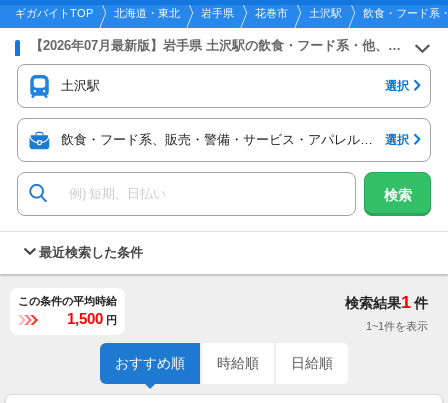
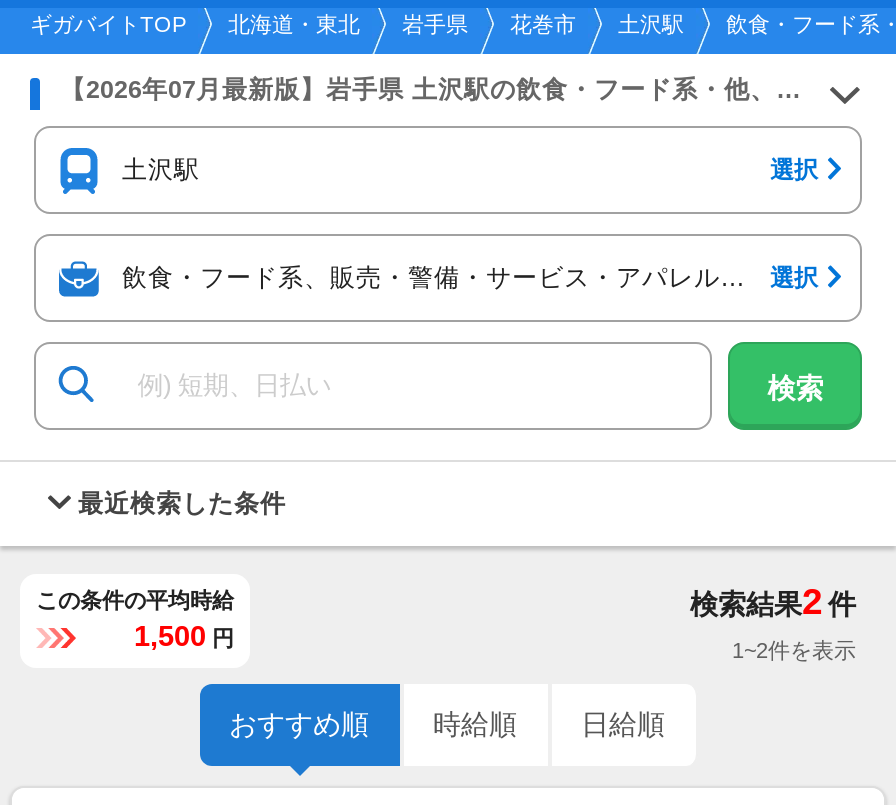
[345,291,428,312] 検索結果1 件 -> [690,580,856,622] 検索結果2 件
[366,320,428,332] 1~1件を表示 -> [732,638,856,662] 1~2件を表示

